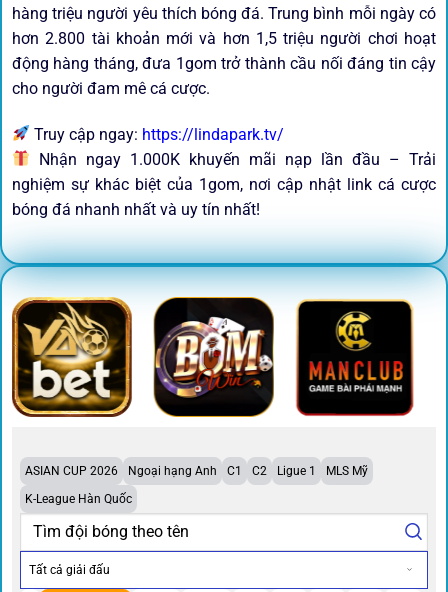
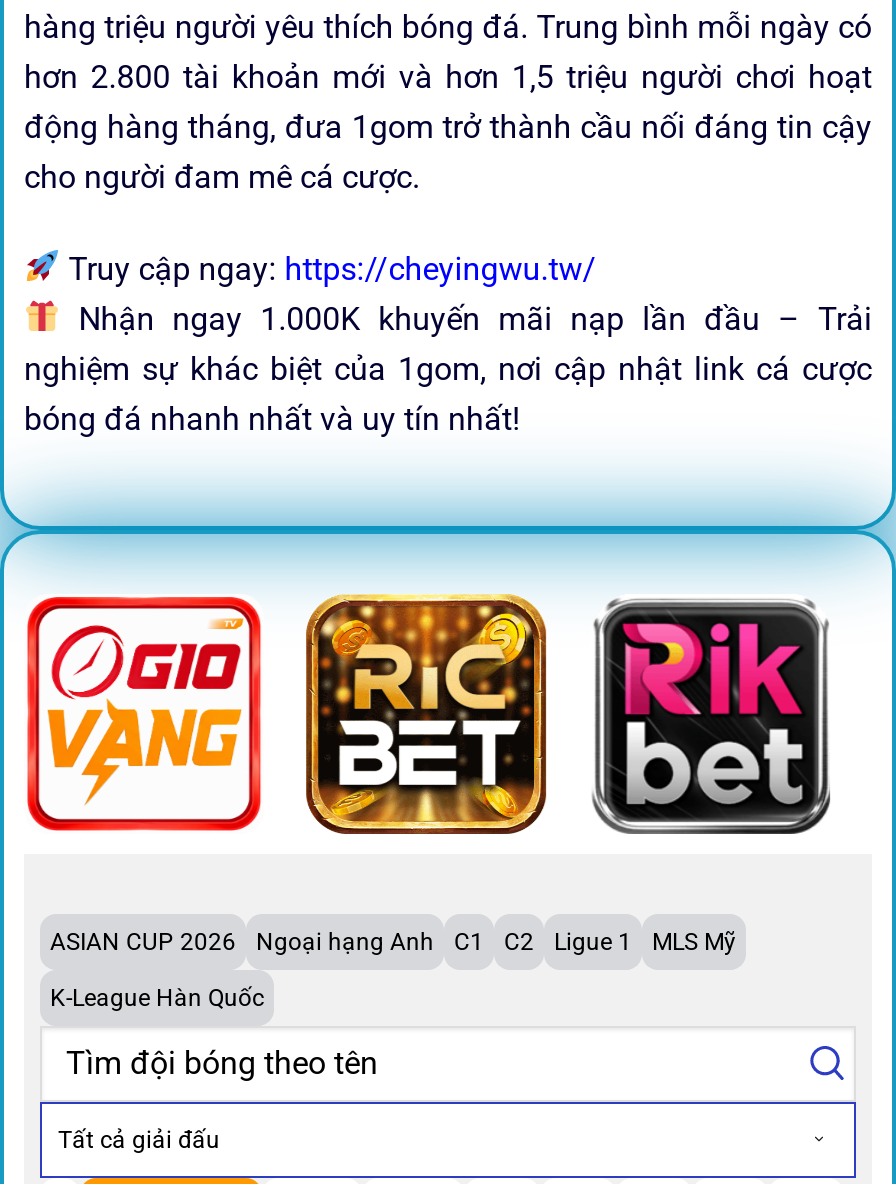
[30,125,284,144] Truy cập ngay: https://lindapark.tv/ -> [60,250,596,288] Truy cập ngay: https://cheyingwu.tw/
[11,297,133,418] [image] -> [24,596,264,834] [image]
[153,297,275,418] [image] -> [304,594,548,836] [image]
[296,299,415,417] [image] -> [592,598,832,836] [image]

